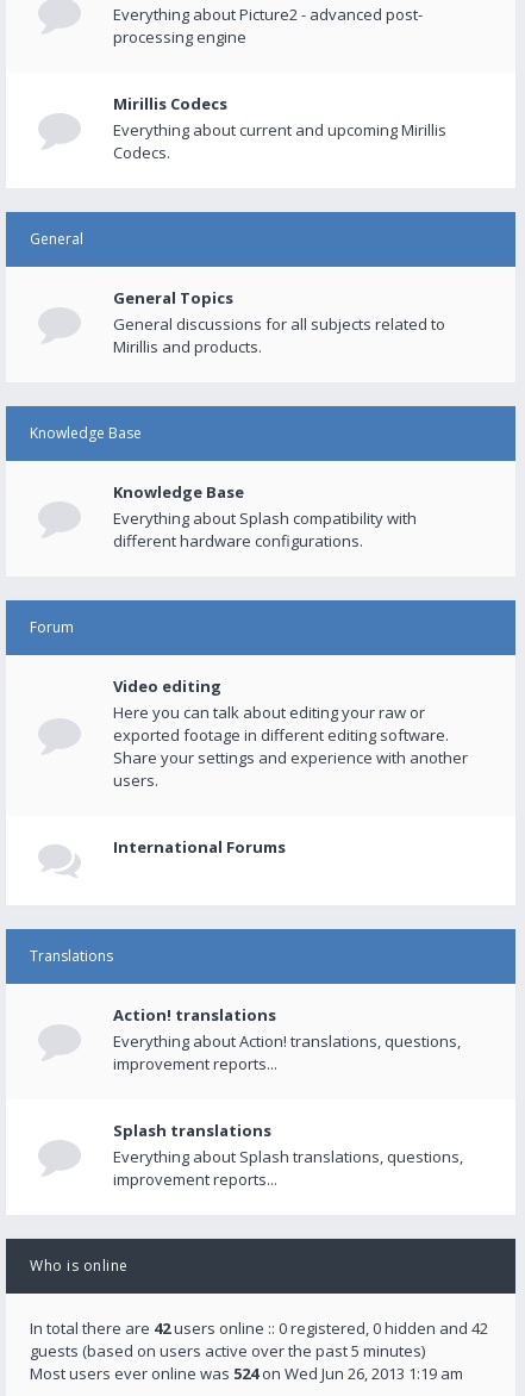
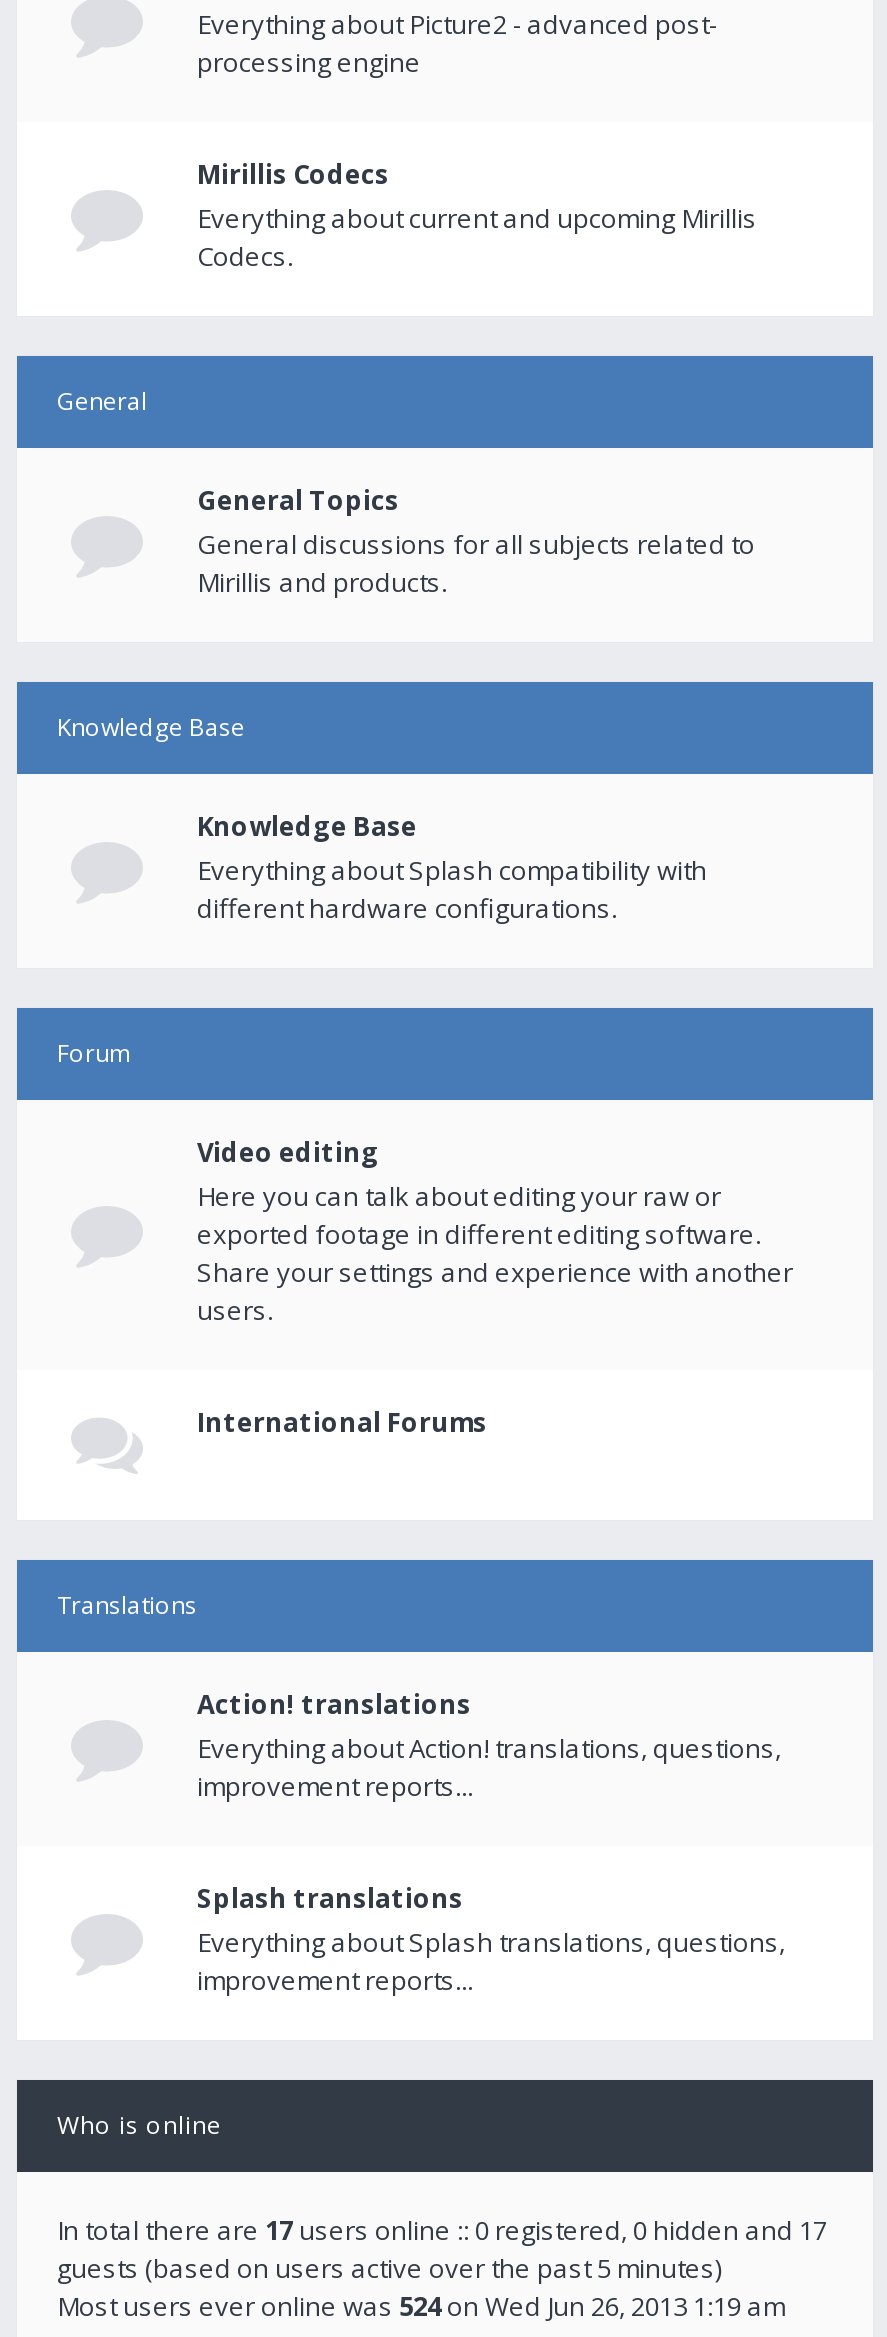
[30,1317,488,1339] In total there are 42 users online :: 0 registered, 0 hidden and 42 -> [57,2212,827,2248] In total there are 17 users online :: 0 registered, 0 hidden and 17

